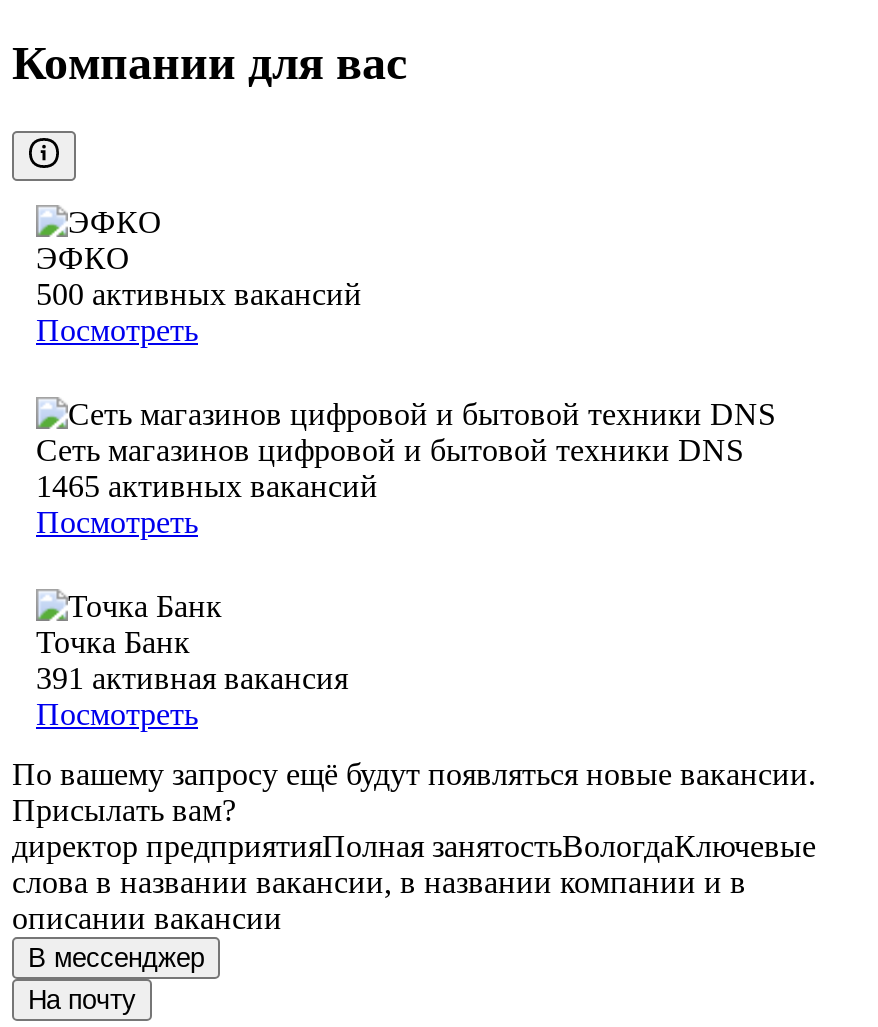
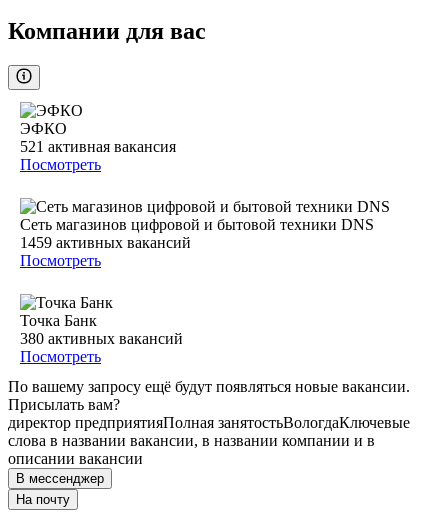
[36,278,362,312] 500 активных вакансий -> [20,138,176,155] 521 активная вакансия
[36,470,378,504] 1465 активных вакансий -> [20,234,191,251] 1459 активных вакансий
[36,662,348,696] 391 активная вакансия -> [20,330,183,347] 380 активных вакансий

